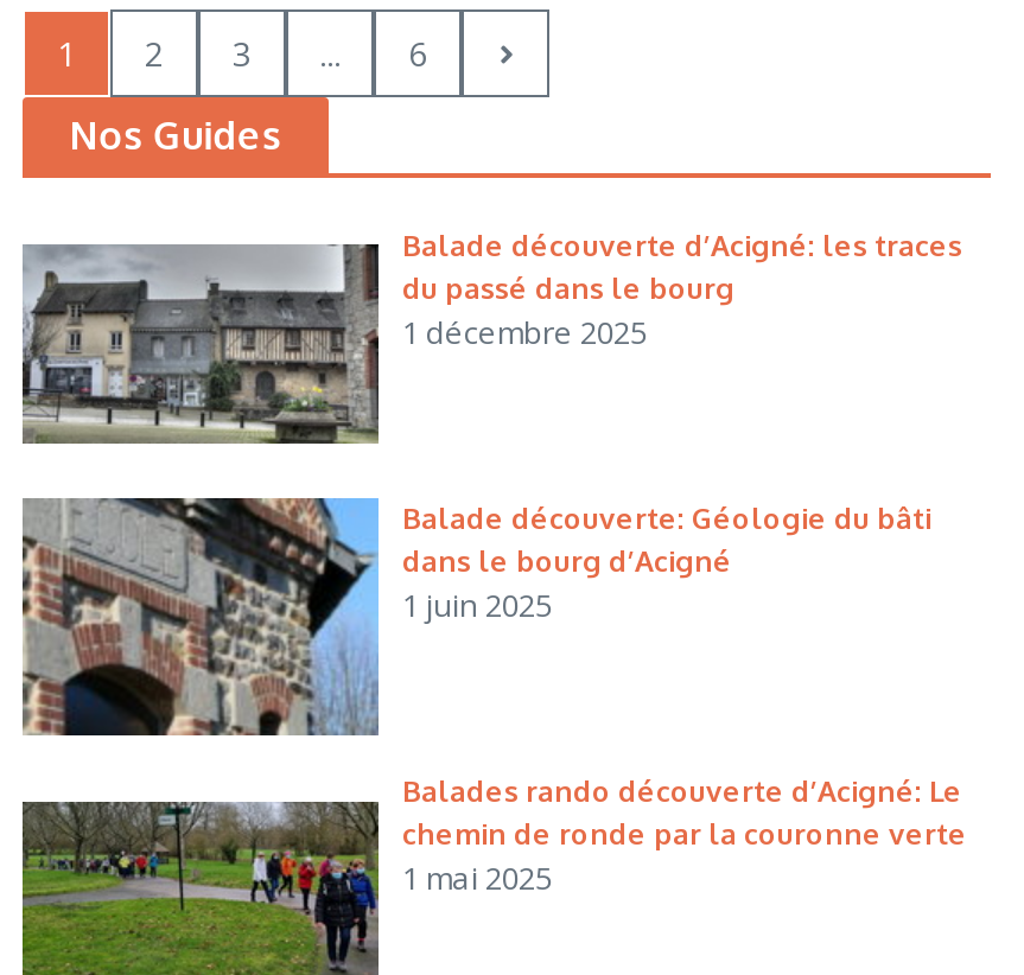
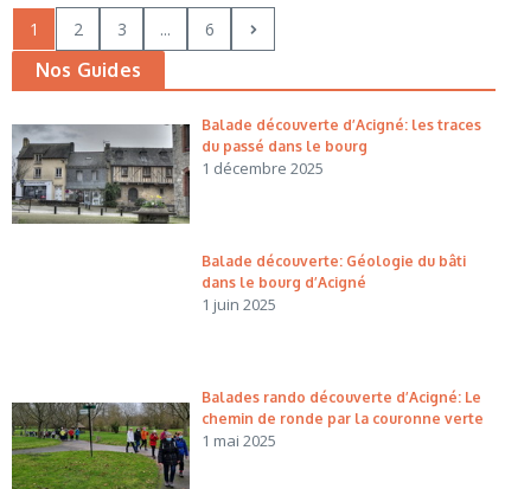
[20,496,381,738] [image] -> none

